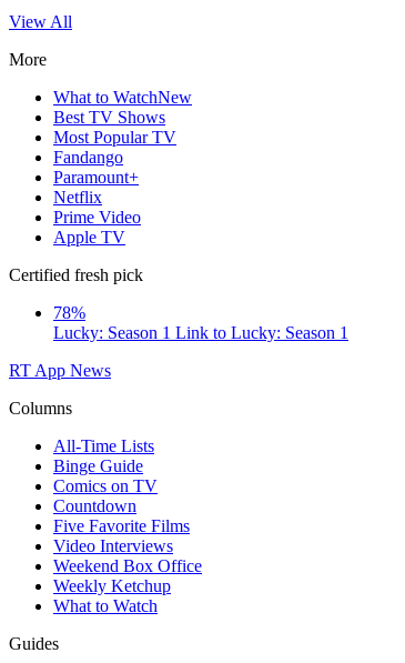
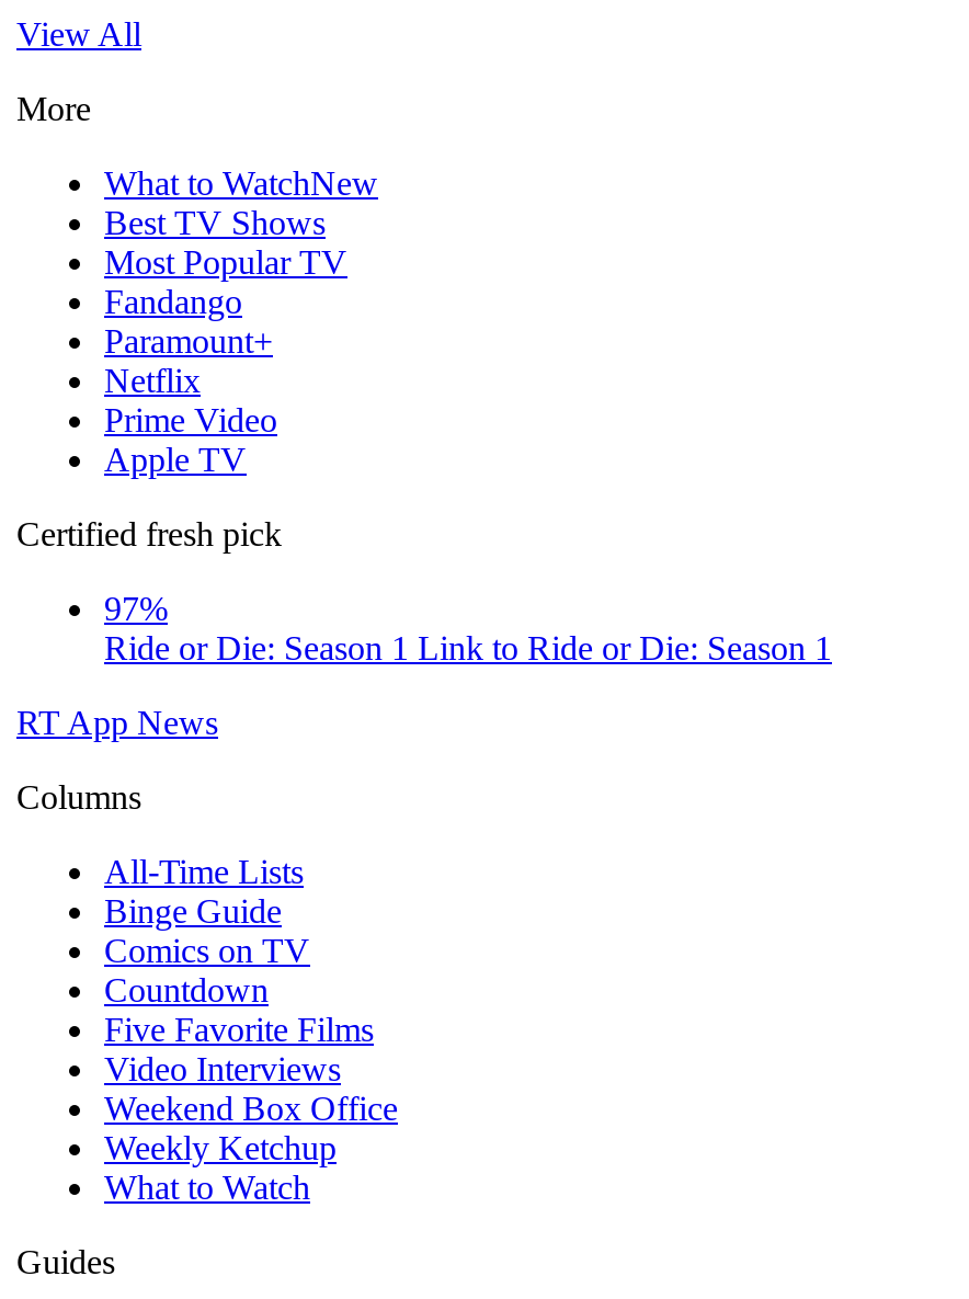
[53,303,348,342] 78% | Lucky: Season 1 Link to Lucky: Season 1 -> [104,590,832,666] 97% | Ride or Die: Season 1 Link to Ride or Die: Season 1

